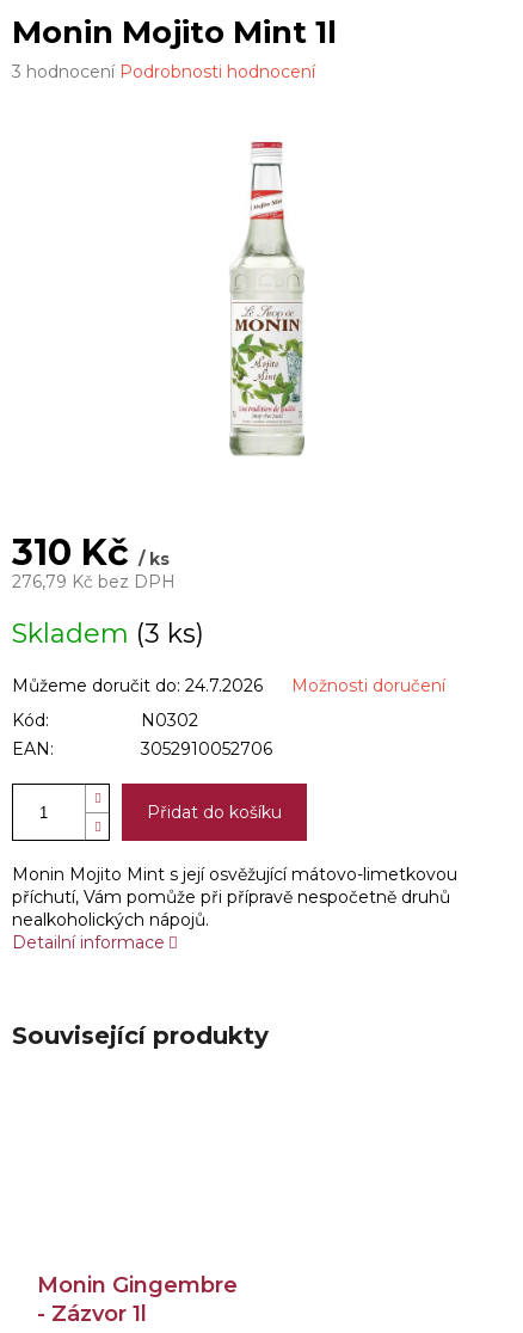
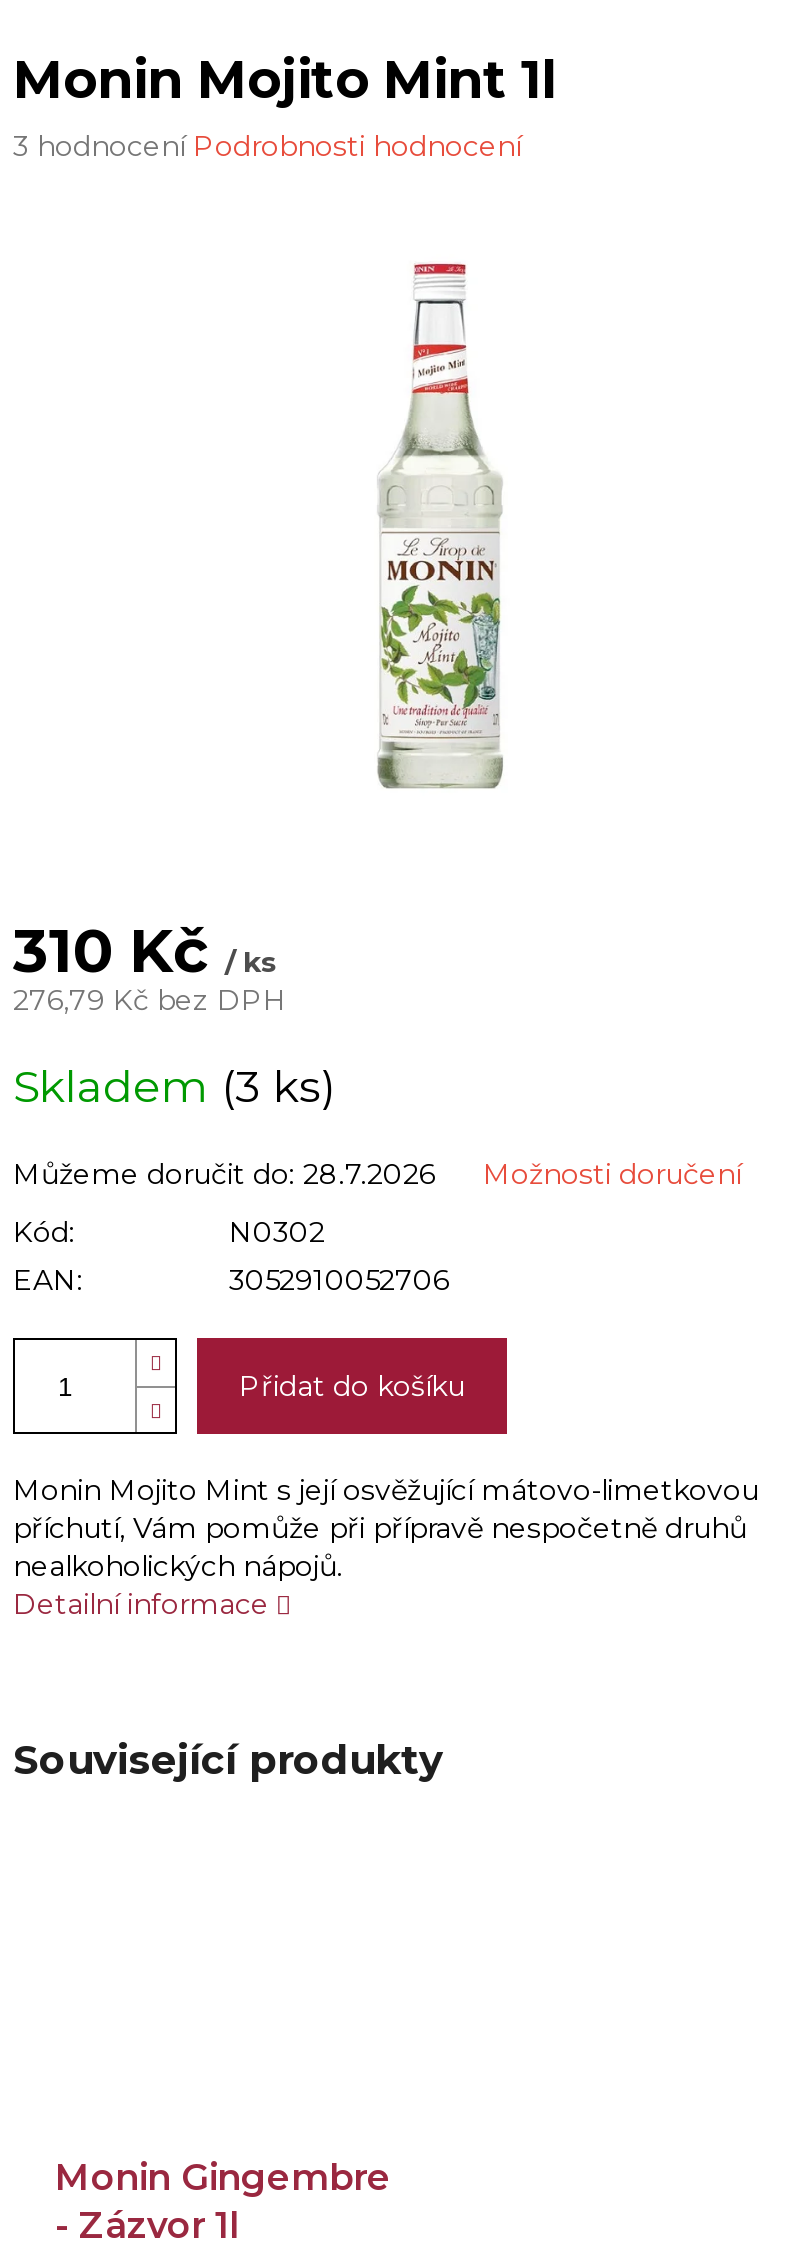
[12,675,263,697] Můžeme doručit do: 24.7.2026 -> [13,1157,435,1193] Můžeme doručit do: 28.7.2026

